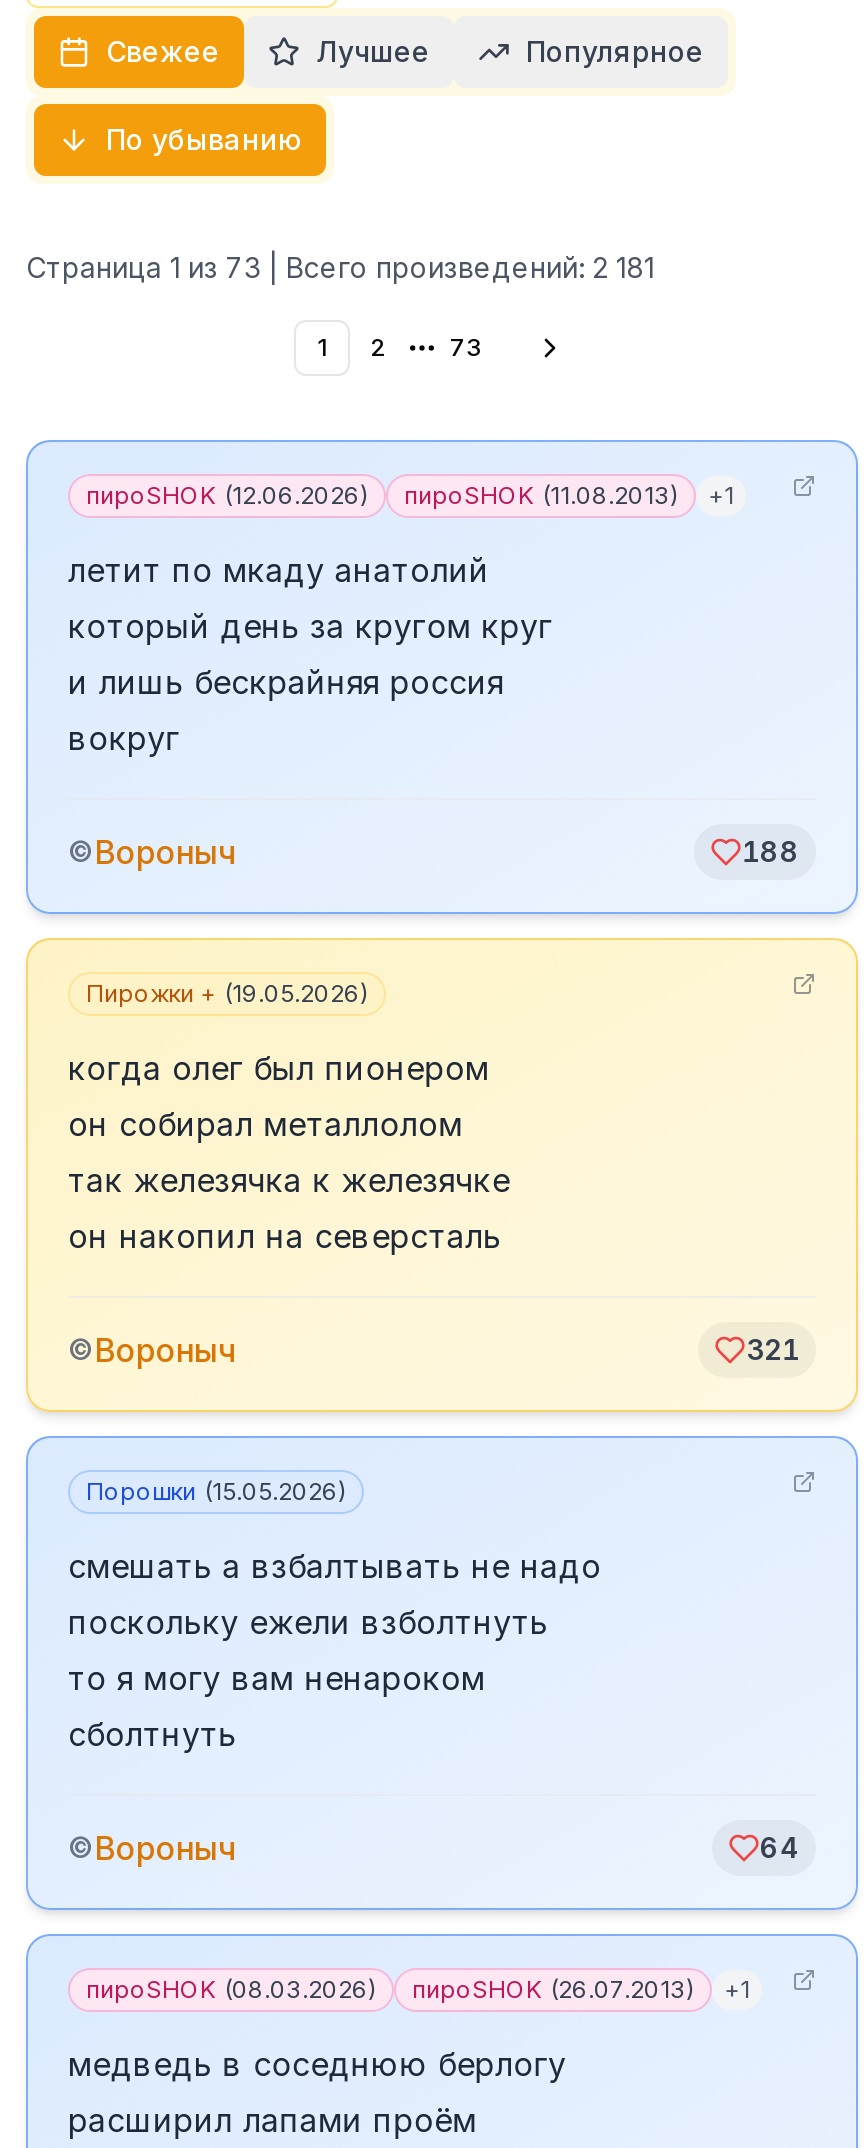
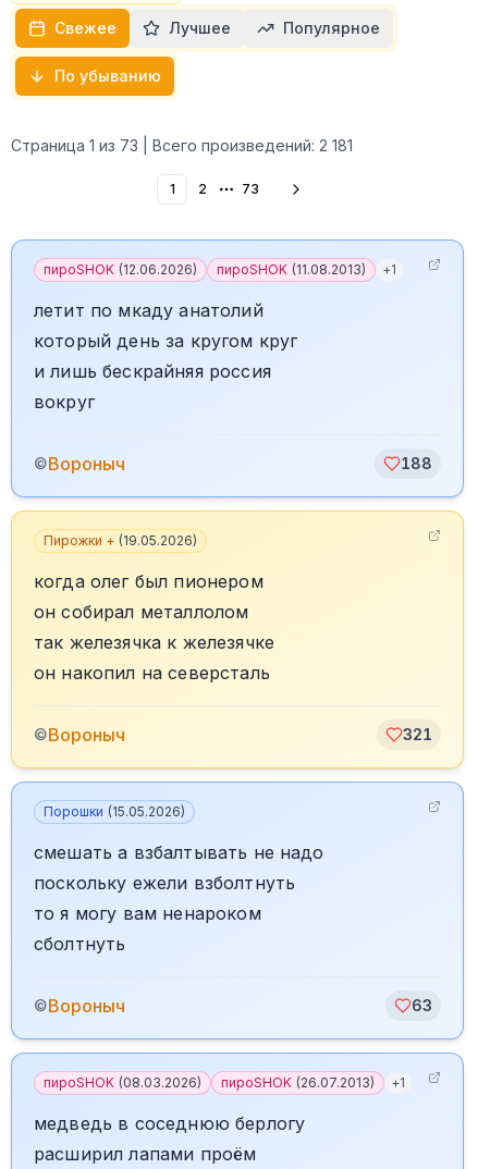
[760,1830,800,1864] 64 -> [412,996,432,1014] 63

